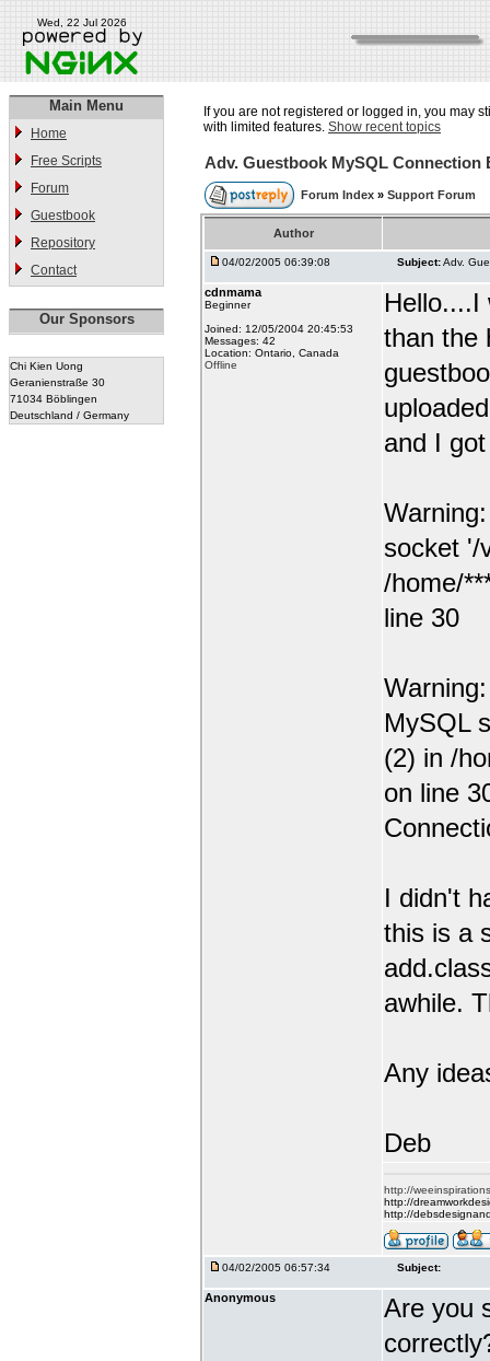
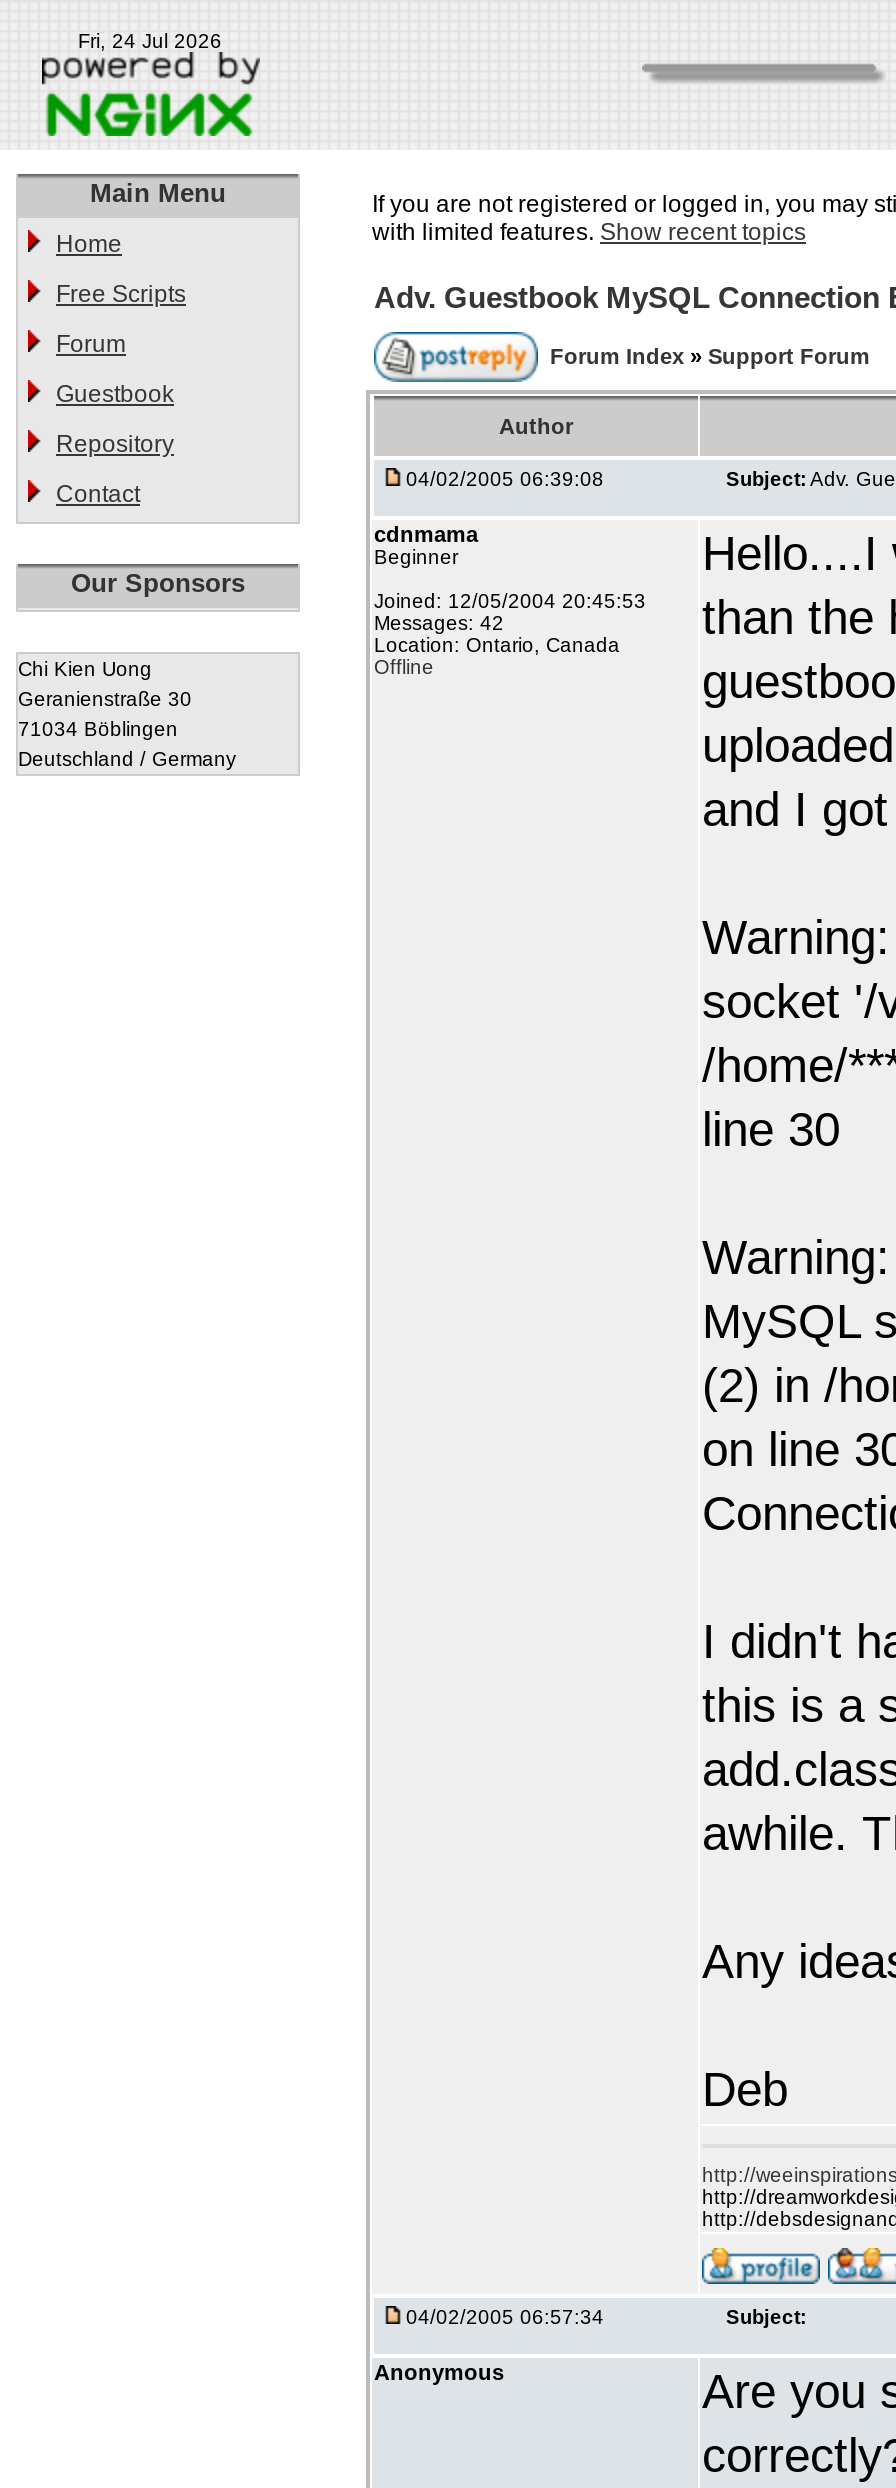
[37,16,127,28] Wed, 22 Jul 2026 -> [78,30,222,52] Fri, 24 Jul 2026

